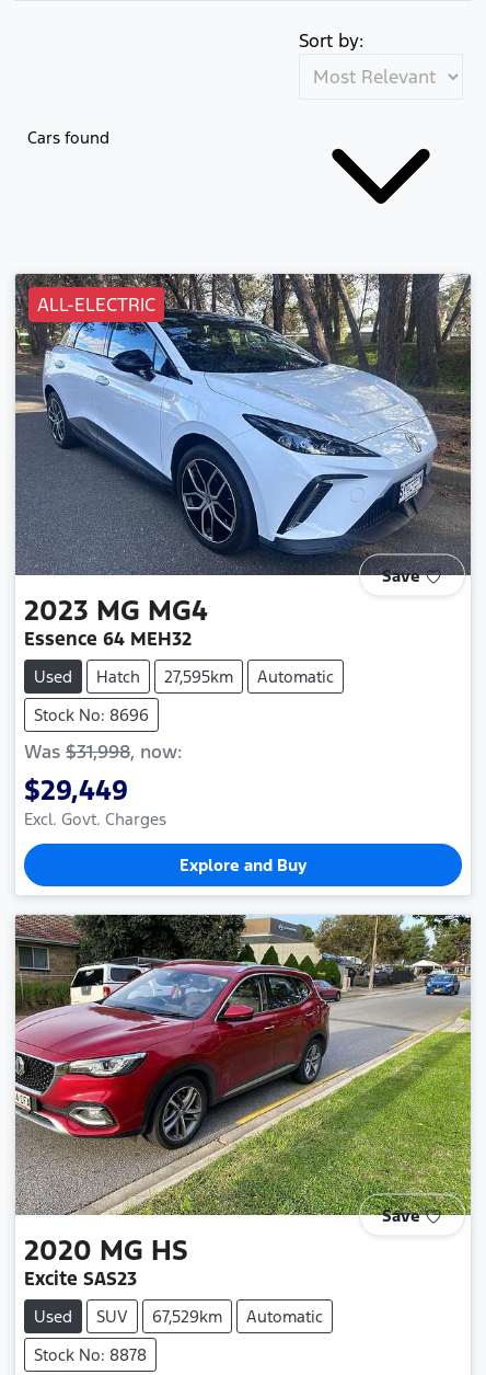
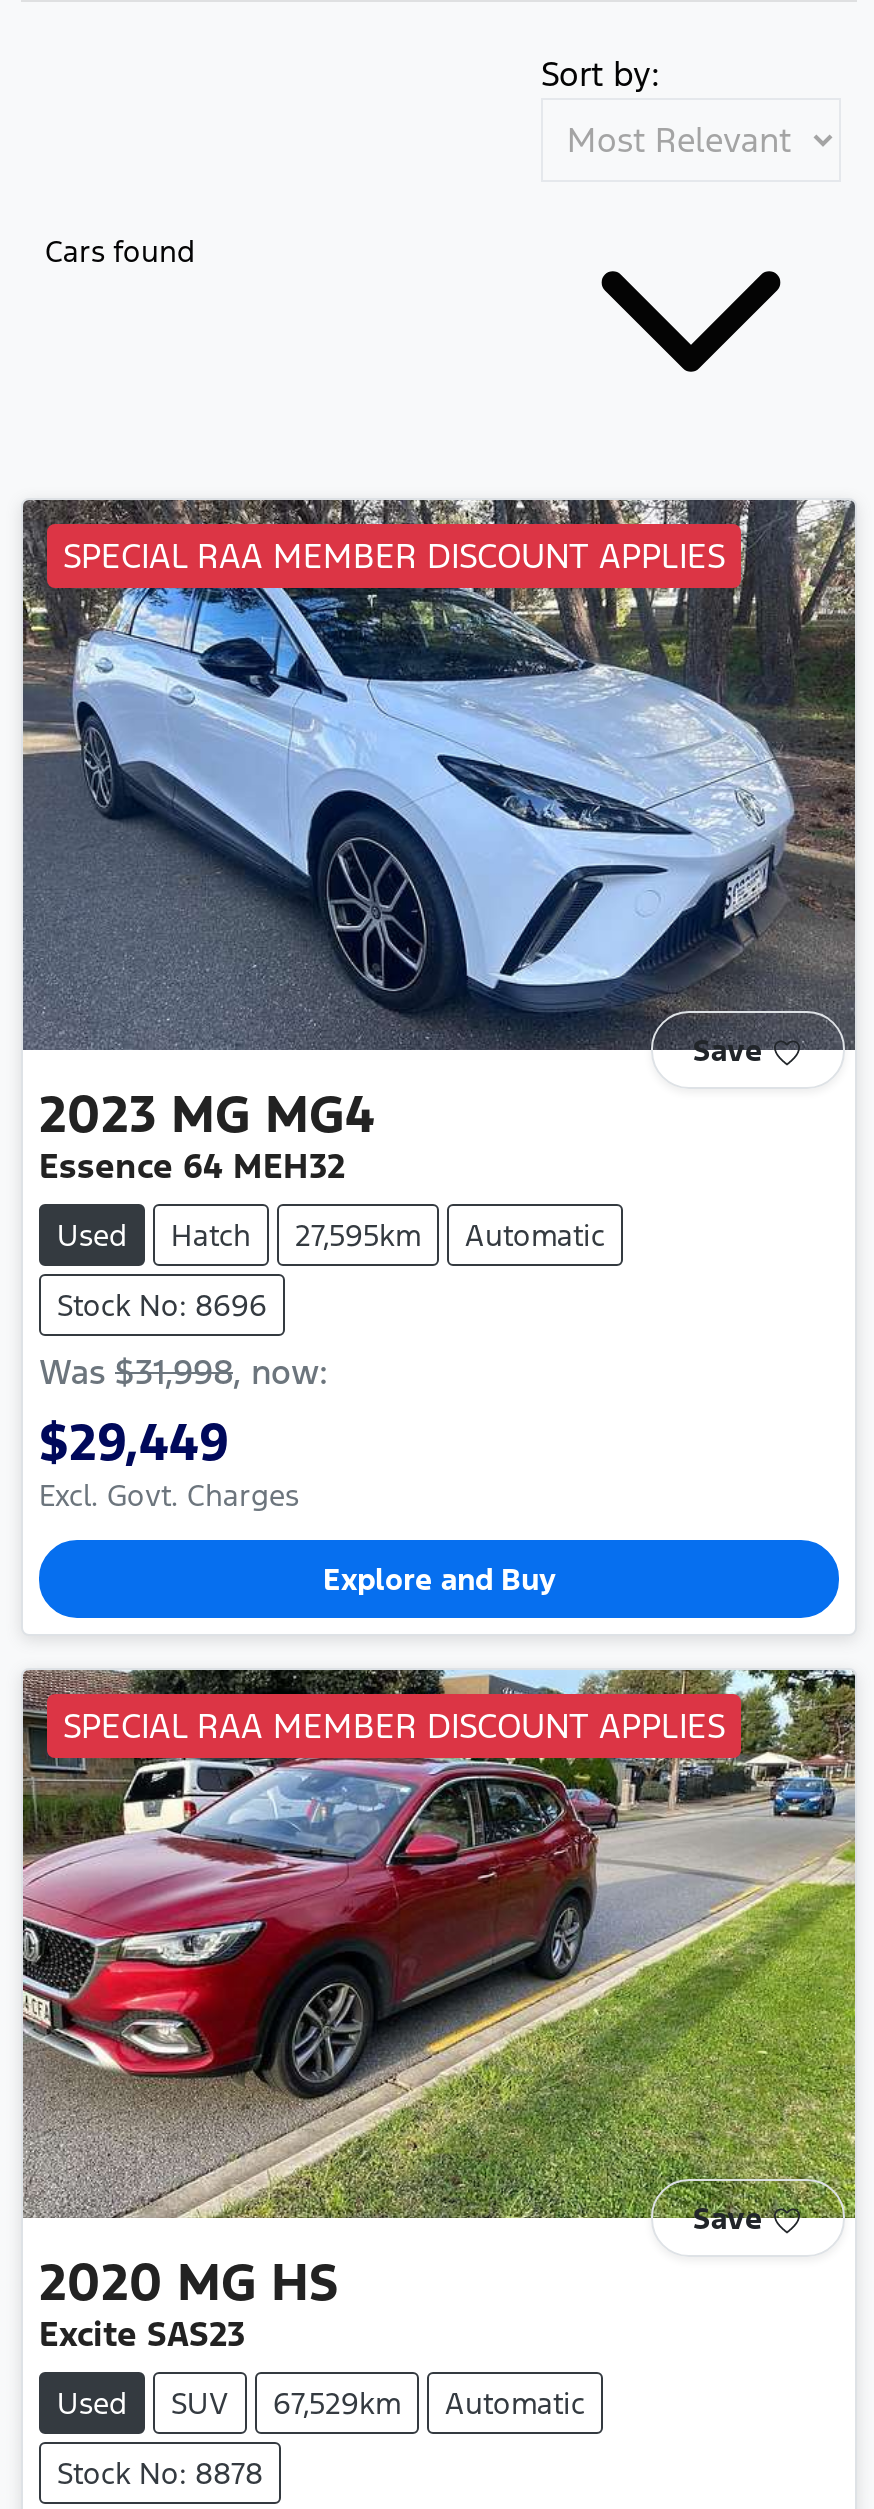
[37,293,155,317] ALL-ELECTRIC -> [63,534,725,578] SPECIAL RAA MEMBER DISCOUNT APPLIES
none -> [63,1703,725,1747] SPECIAL RAA MEMBER DISCOUNT APPLIES

